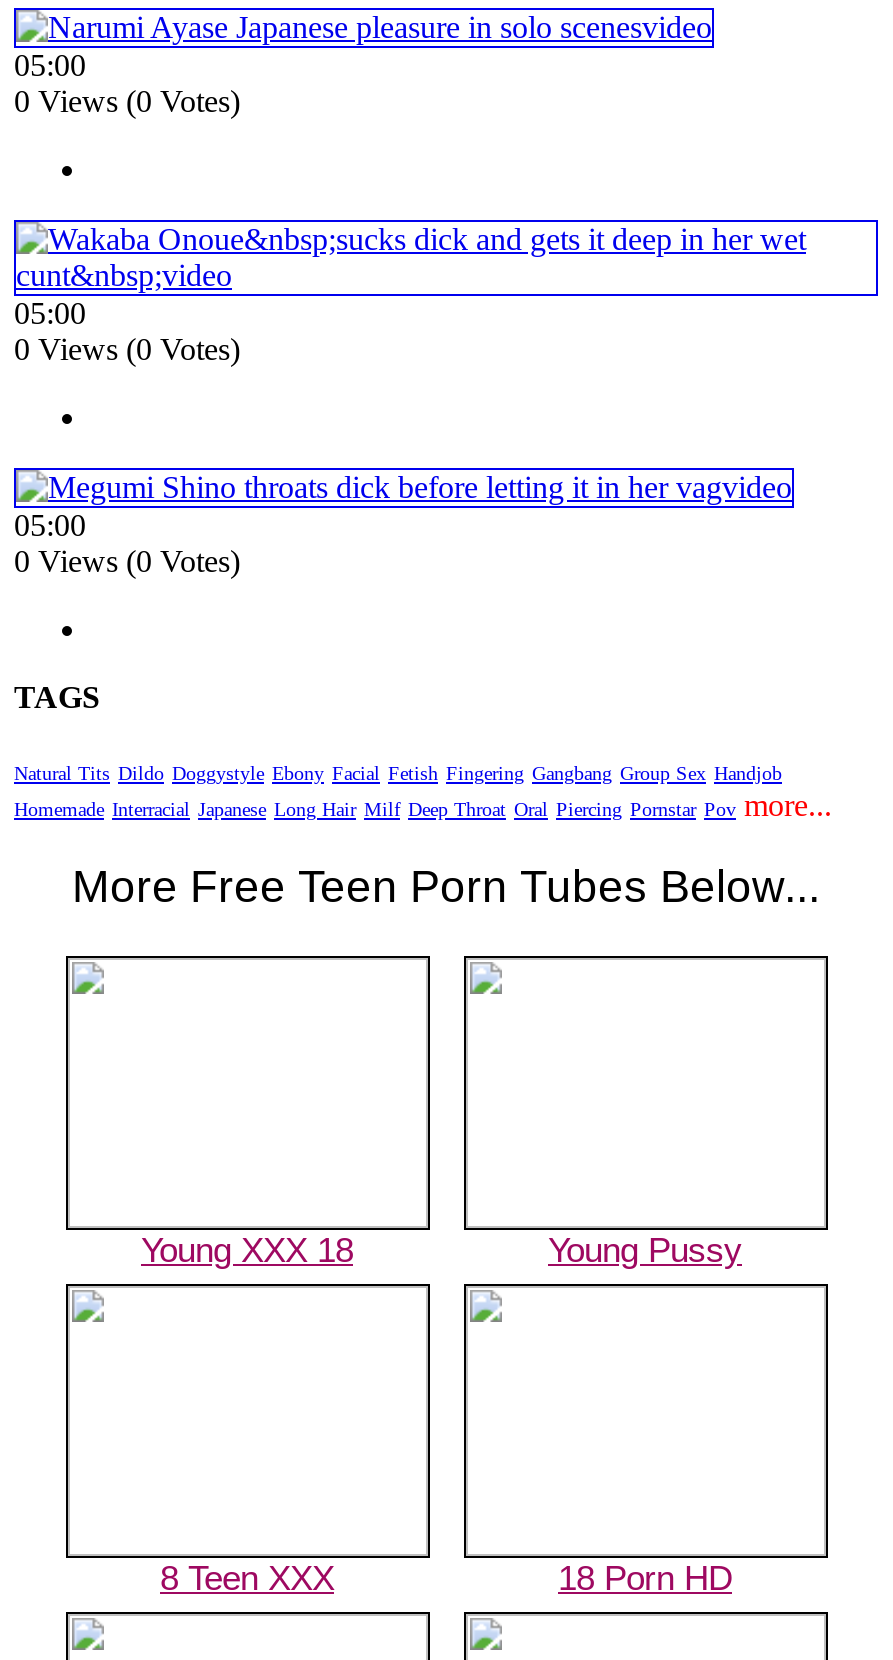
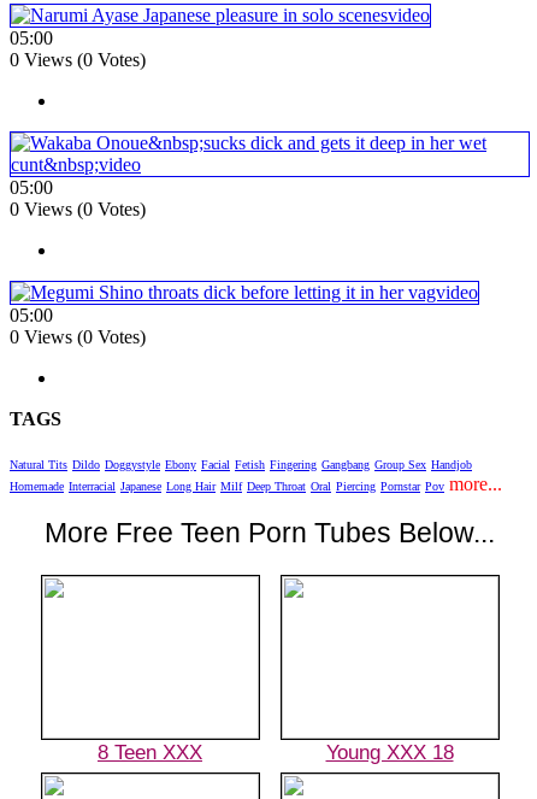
[141,1230,742,1270] Young XXX 18 | Young Pussy -> none
[558,1558,732,1598] 18 Porn HD -> [326,740,453,764] Young XXX 18

